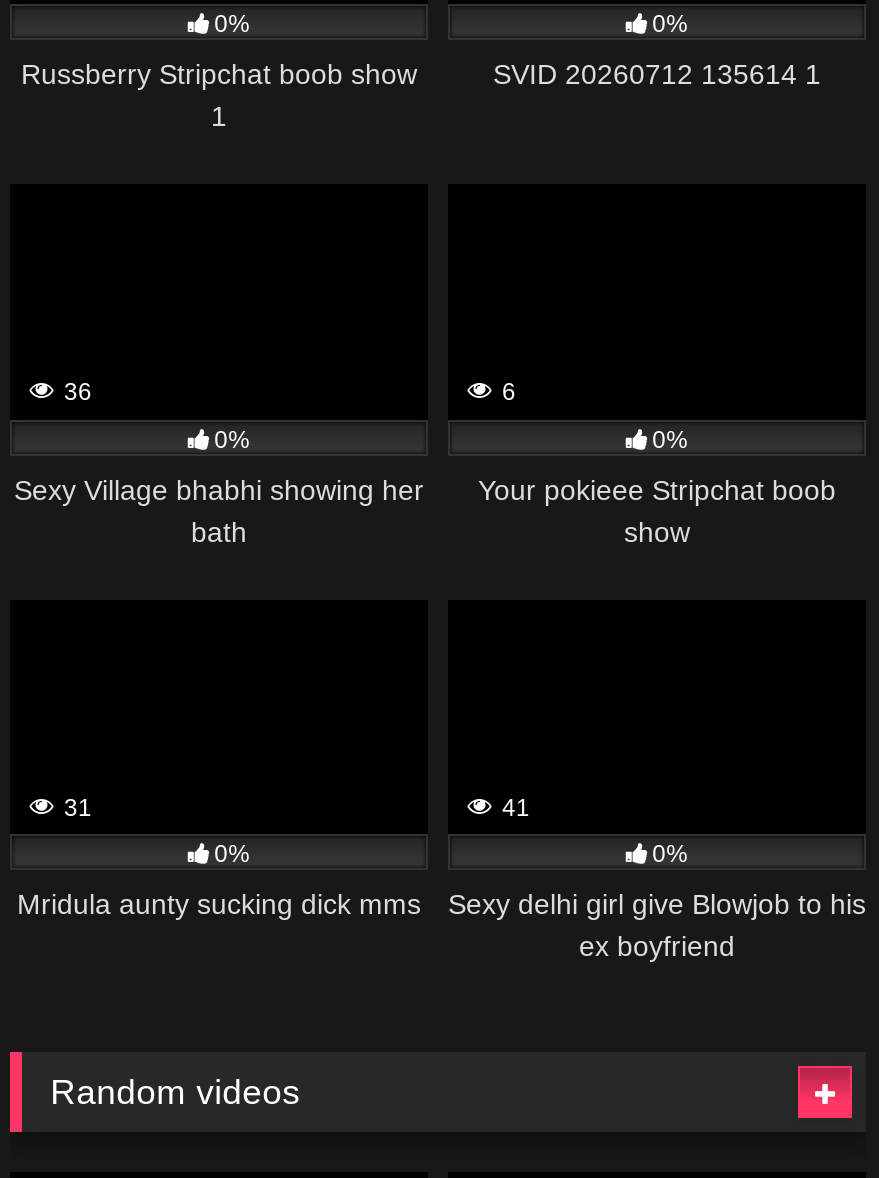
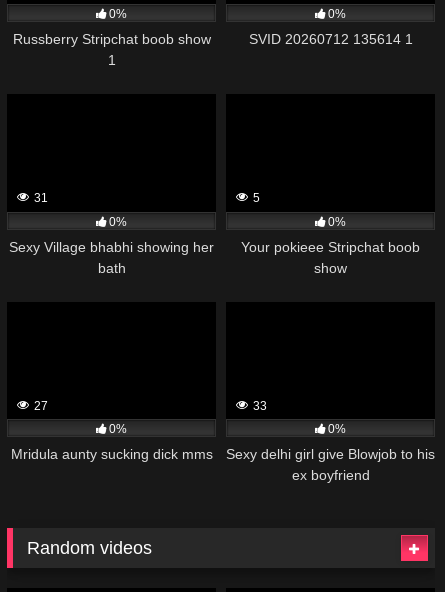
[58,378,92,406] 36 -> [31,191,48,205] 31
[496,378,516,406] 6 -> [250,191,260,205] 5
[58,794,92,822] 31 -> [31,399,48,413] 27
[496,794,530,822] 41 -> [250,399,267,413] 33

